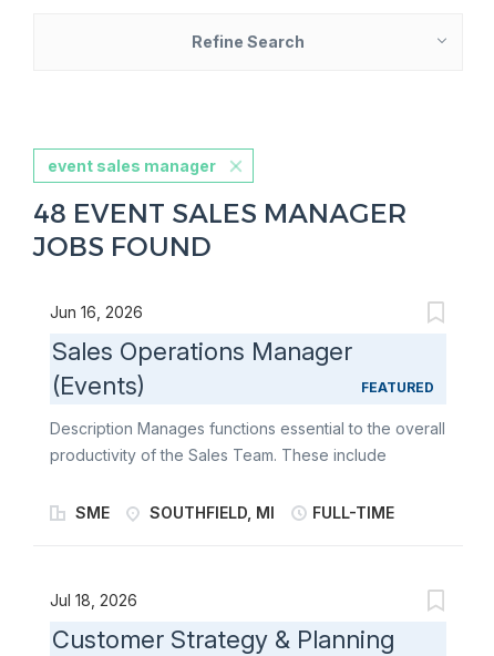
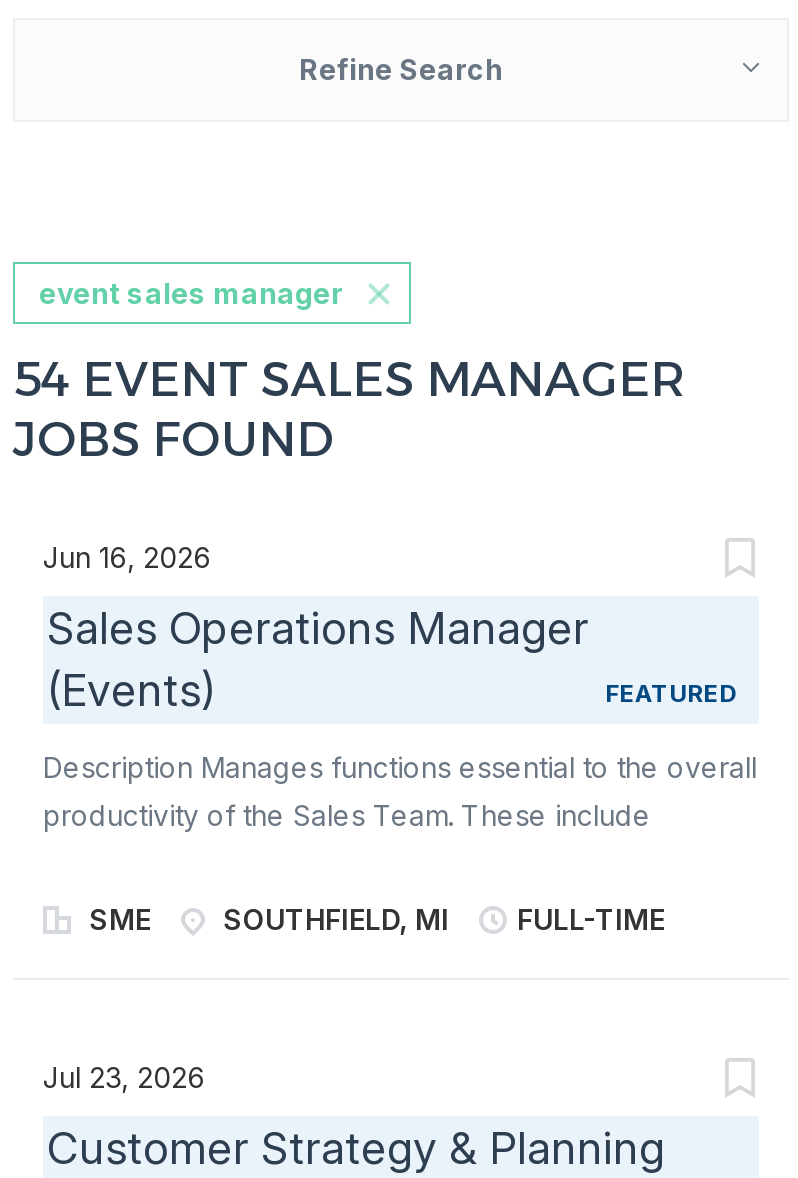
[33,197,406,229] 48 EVENT SALES MANAGER -> [13,350,685,408] 54 EVENT SALES MANAGER
[50,591,146,609] Jul 18, 2026 -> [43,1060,221,1094] Jul 23, 2026

